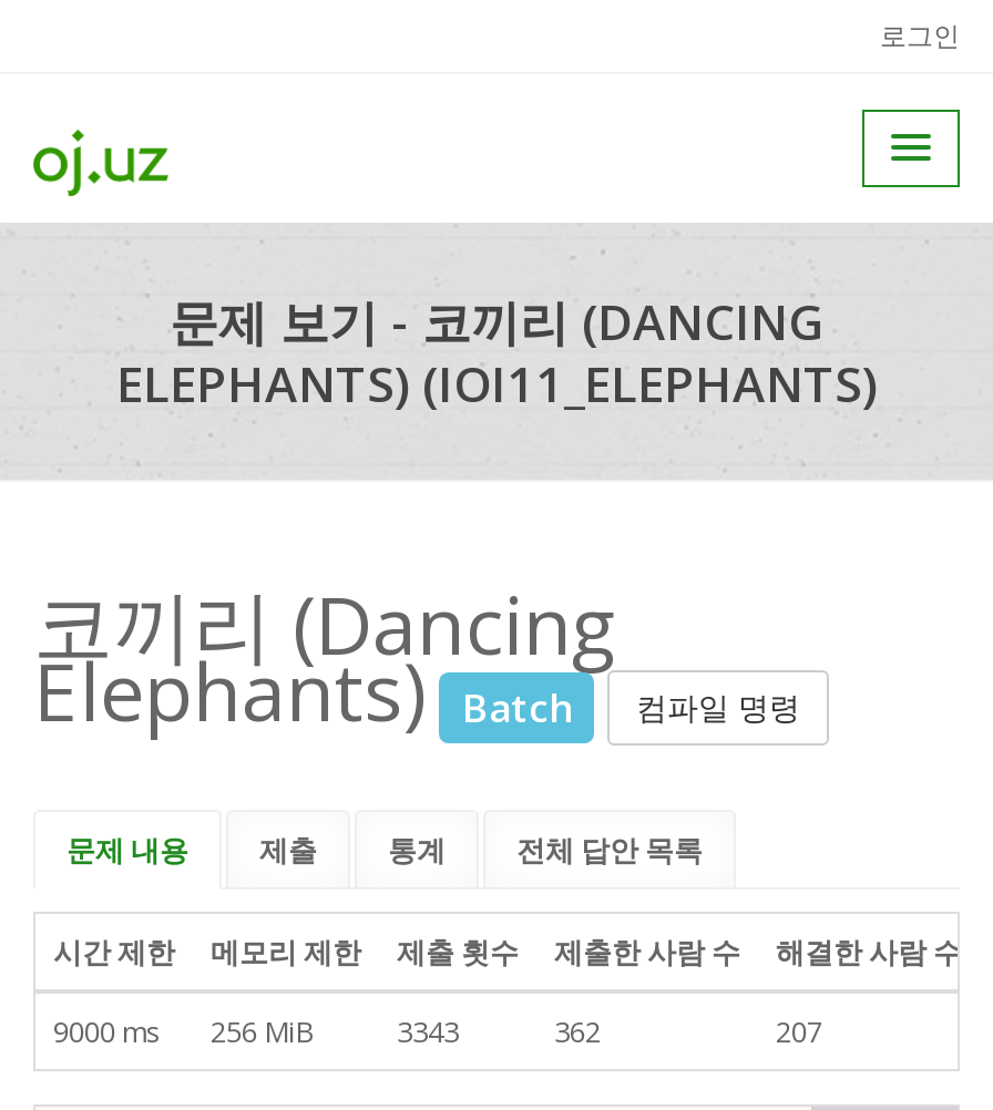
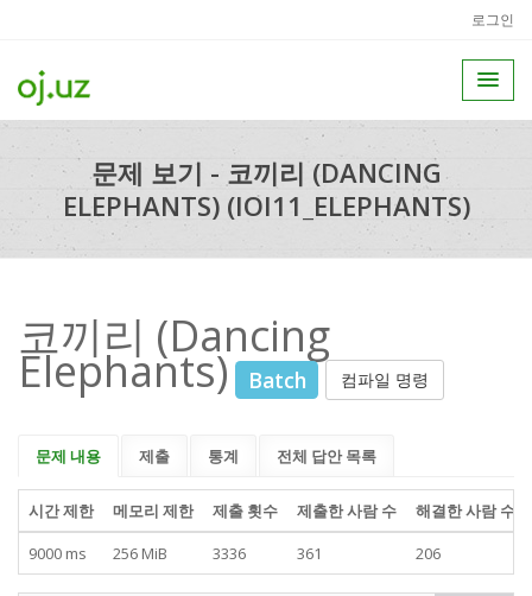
[397,1011,459,1051] 3343 -> [213,542,246,564] 3336
[554,1011,601,1051] 362 -> [297,542,322,564] 361
[776,1011,822,1051] 207 -> [416,542,441,564] 206

